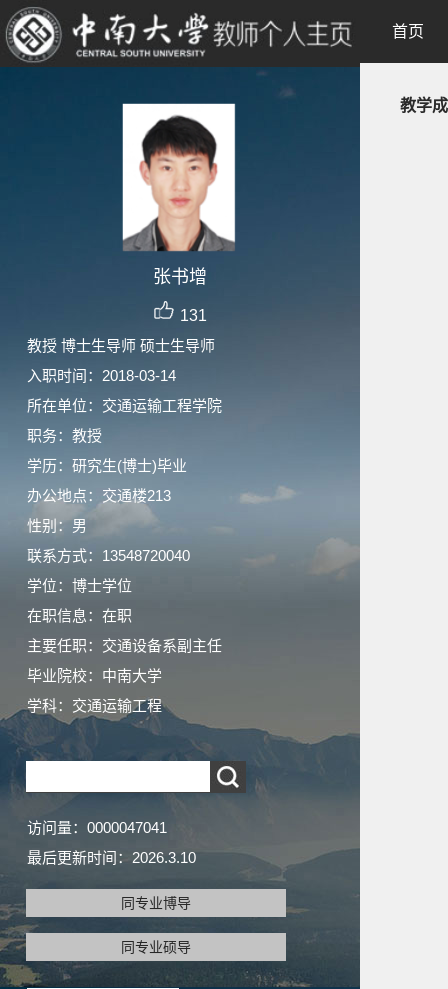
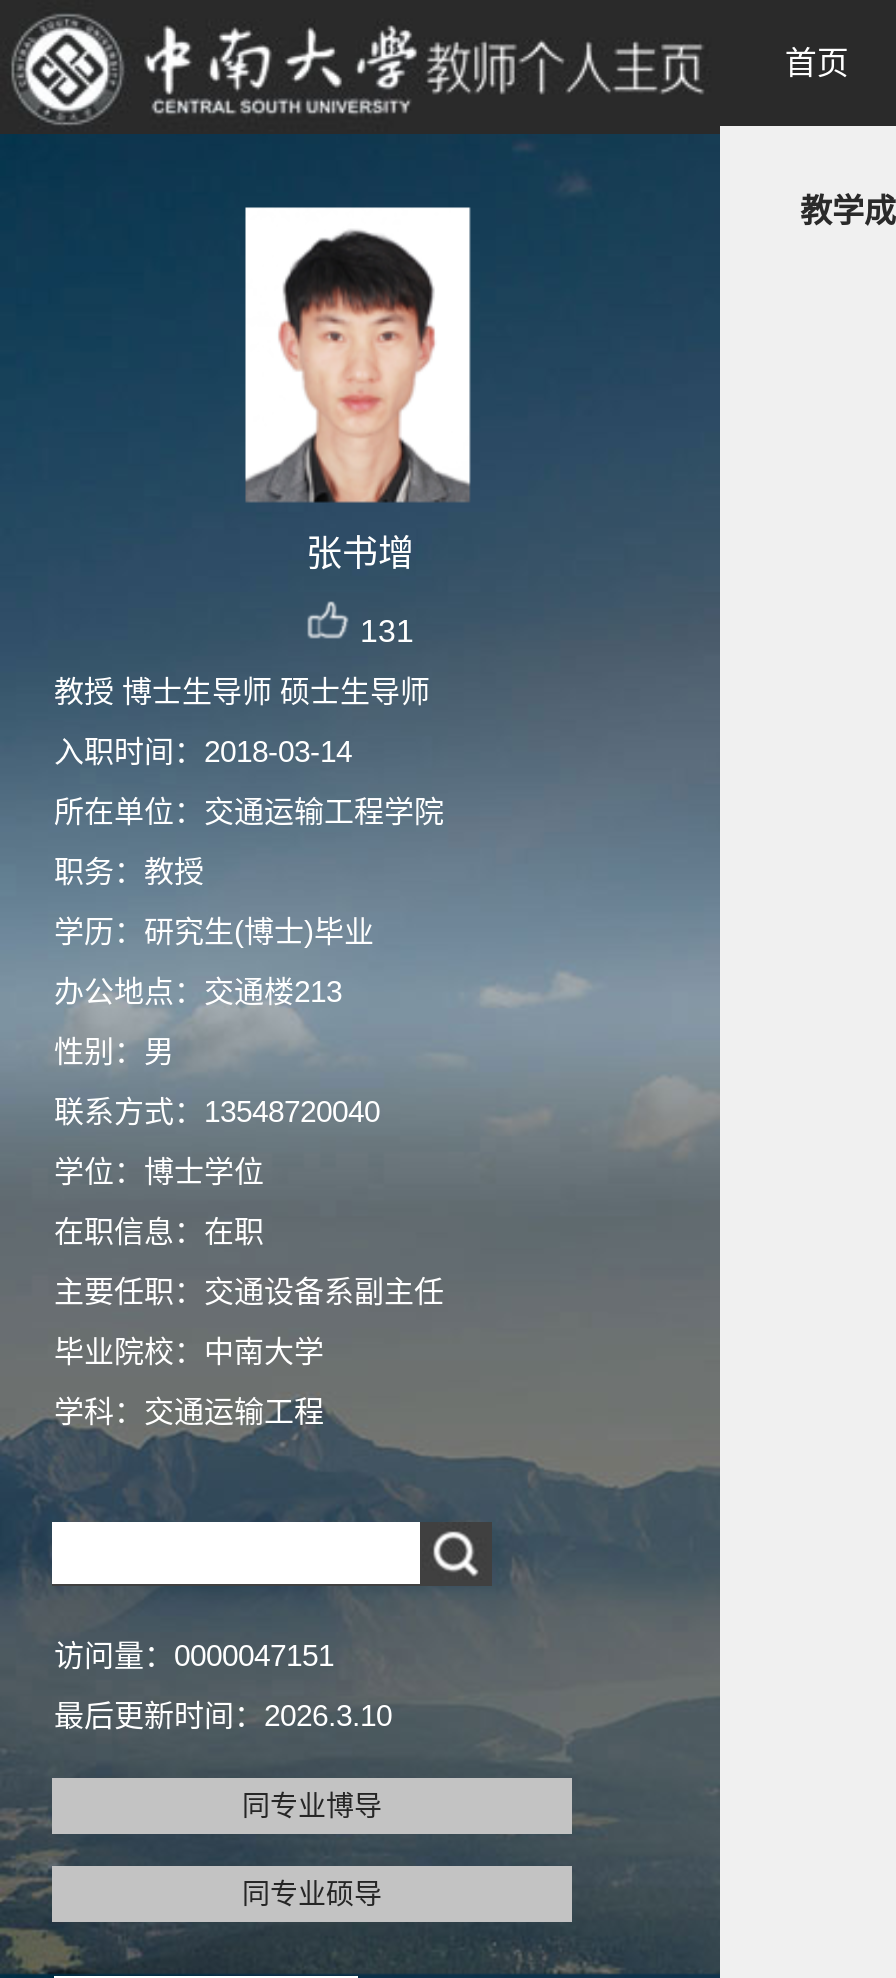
[27,819,167,836] 访问量：0000047041 -> [54,1638,334,1672] 访问量：0000047151

